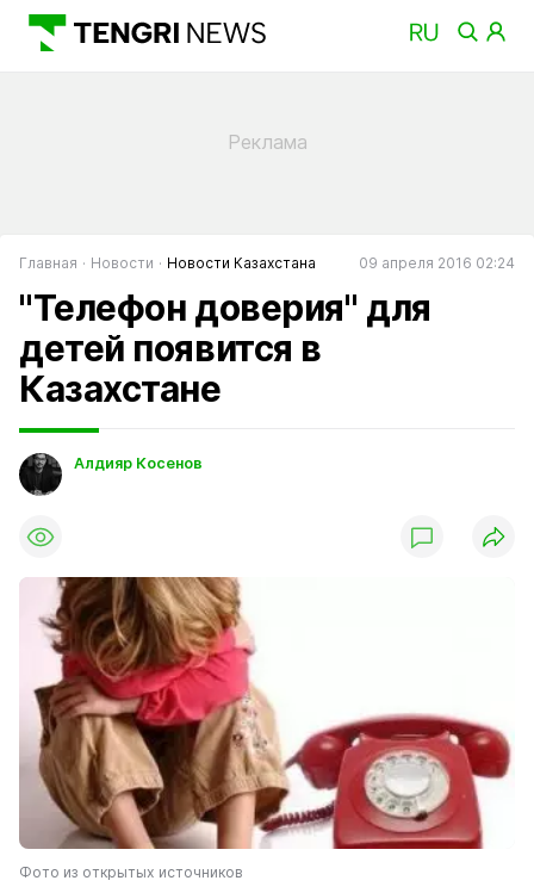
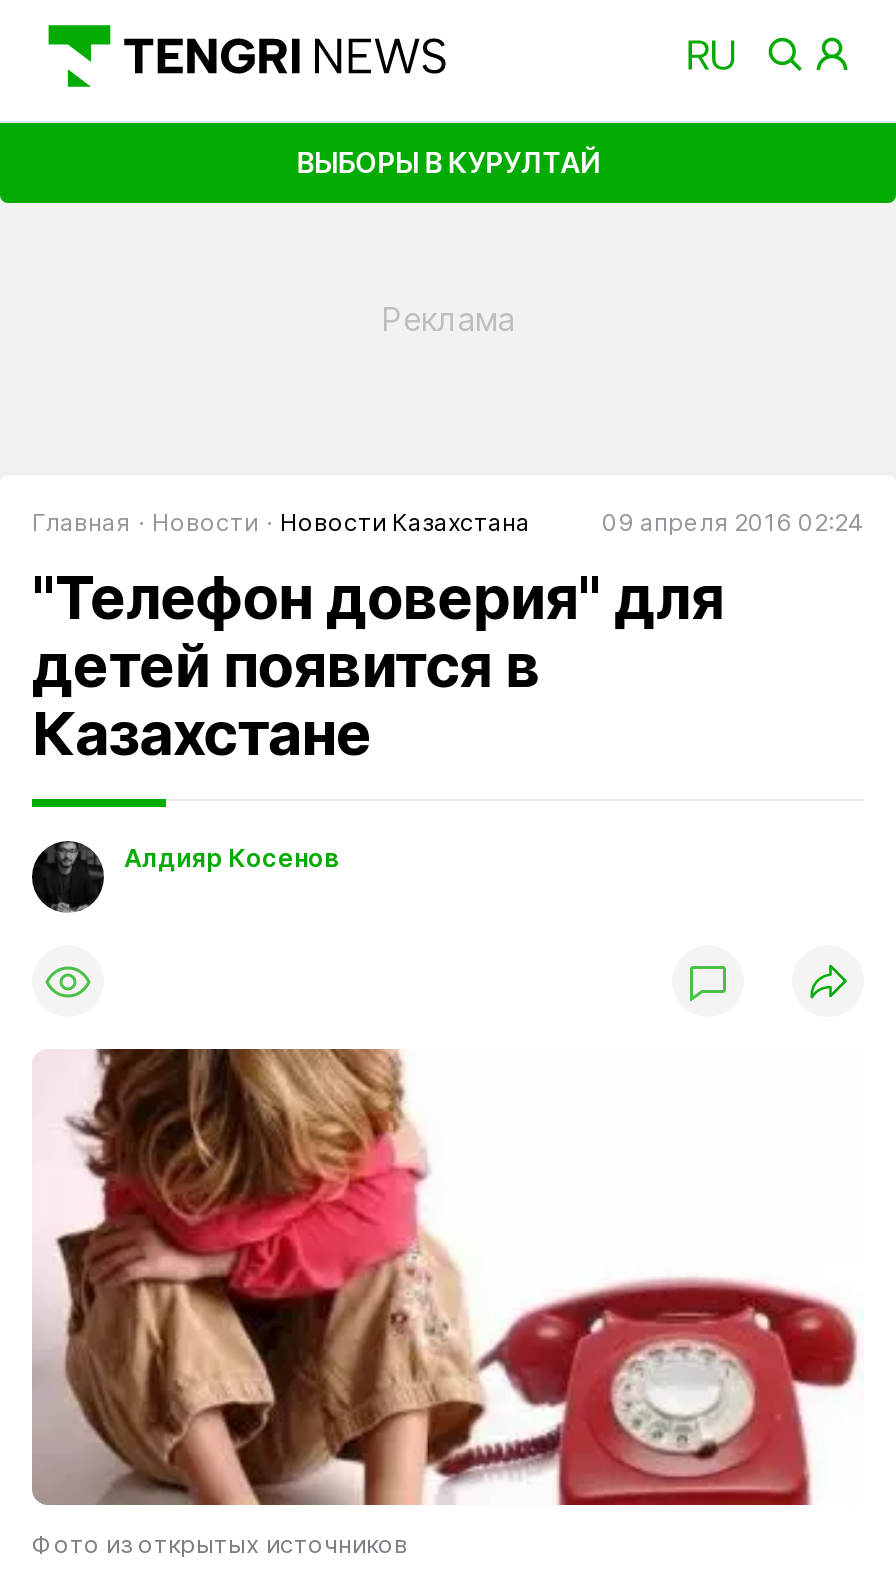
none -> [296,144,600,178] ВЫБОРЫ В КУРУЛТАЙ

